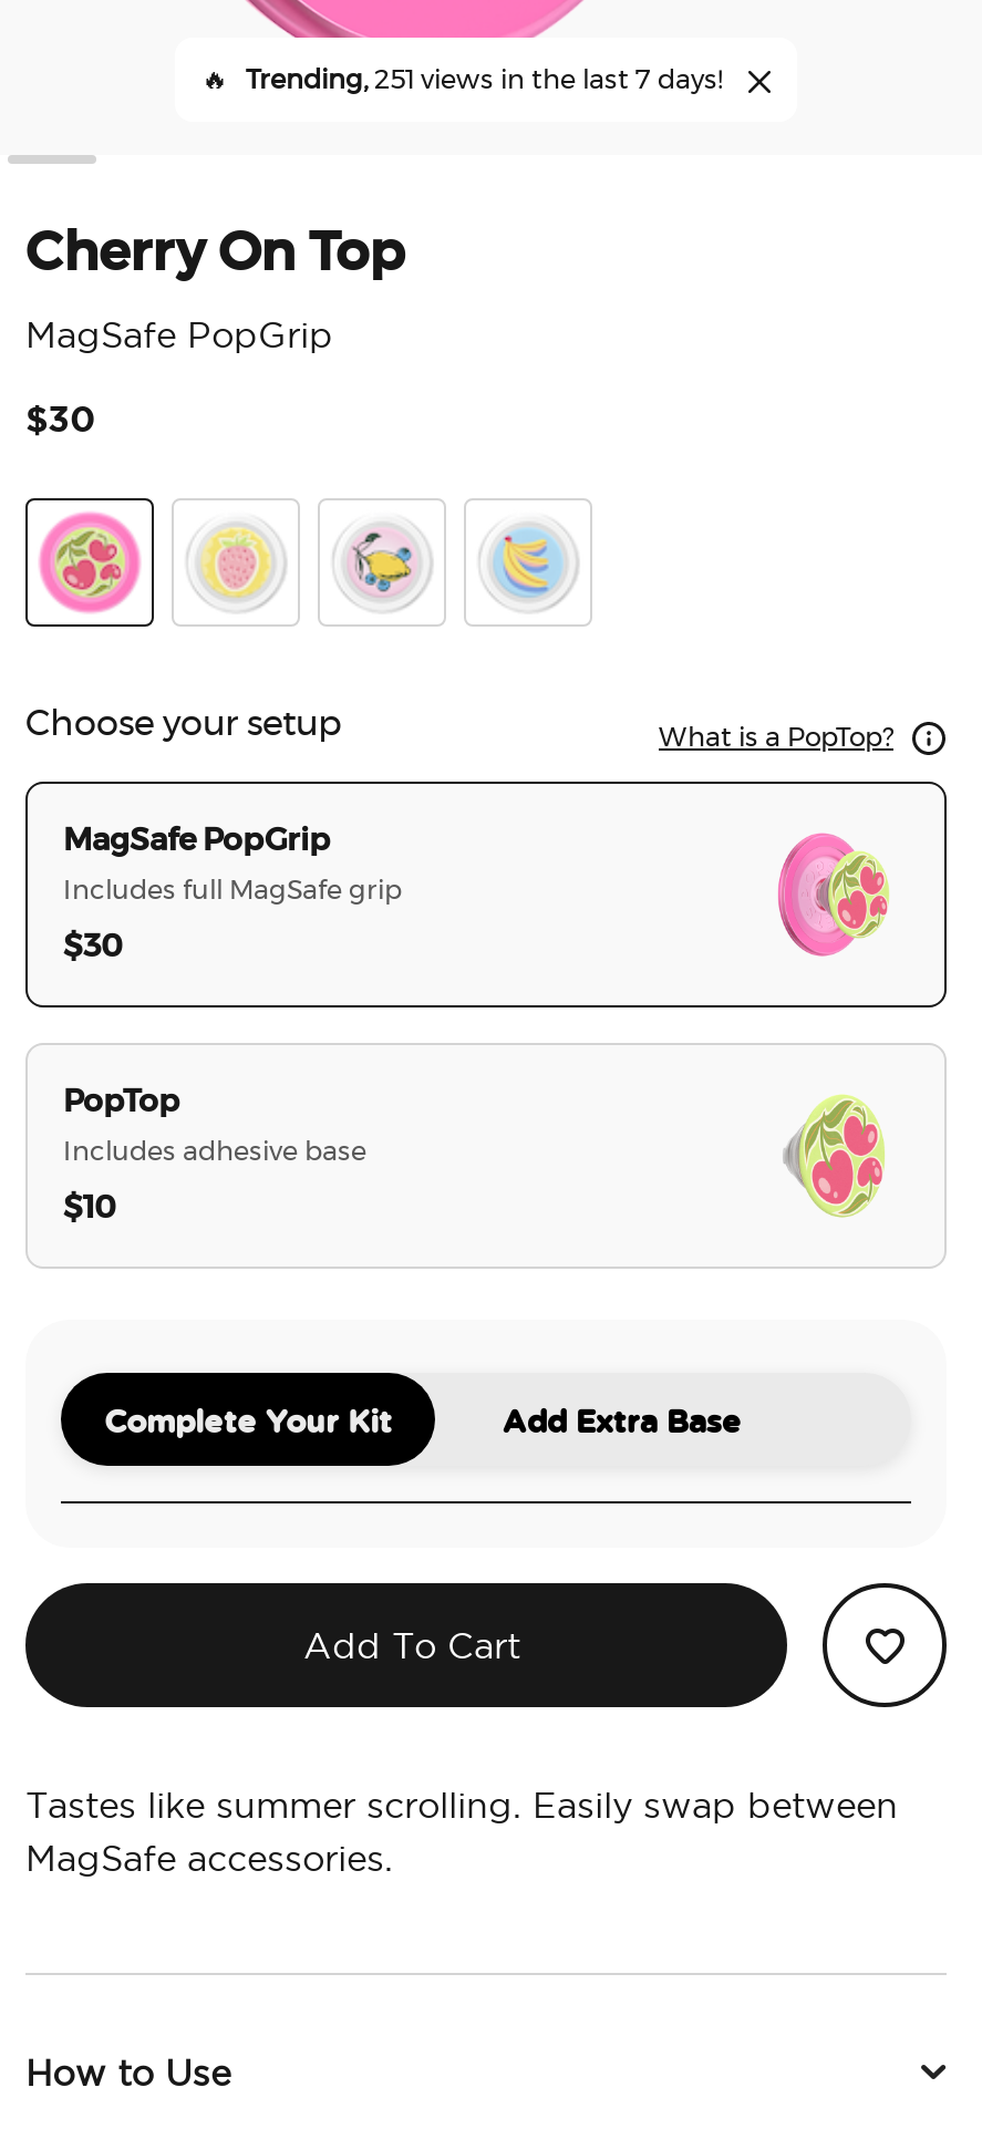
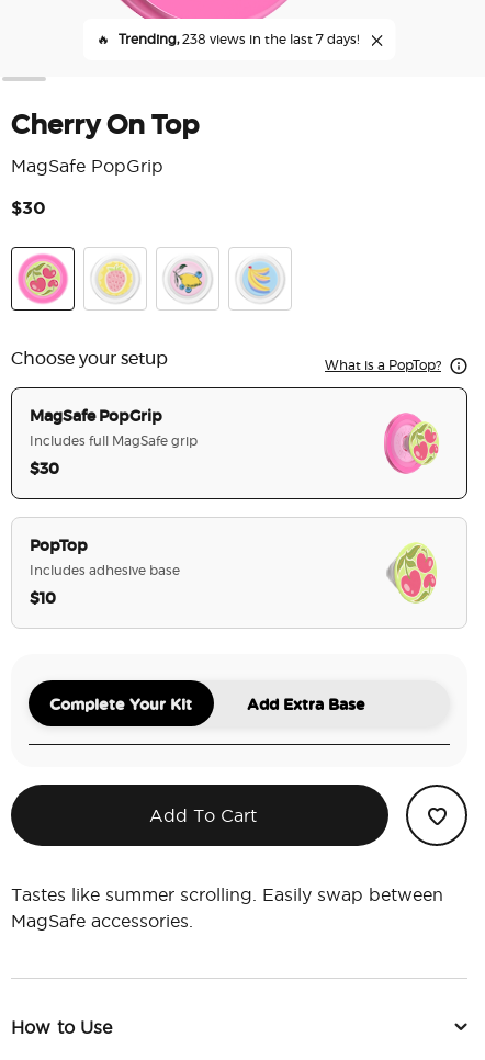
[246,66,722,93] Trending, 251 views in the last 7 days! -> [118,33,358,46] Trending, 238 views in the last 7 days!

